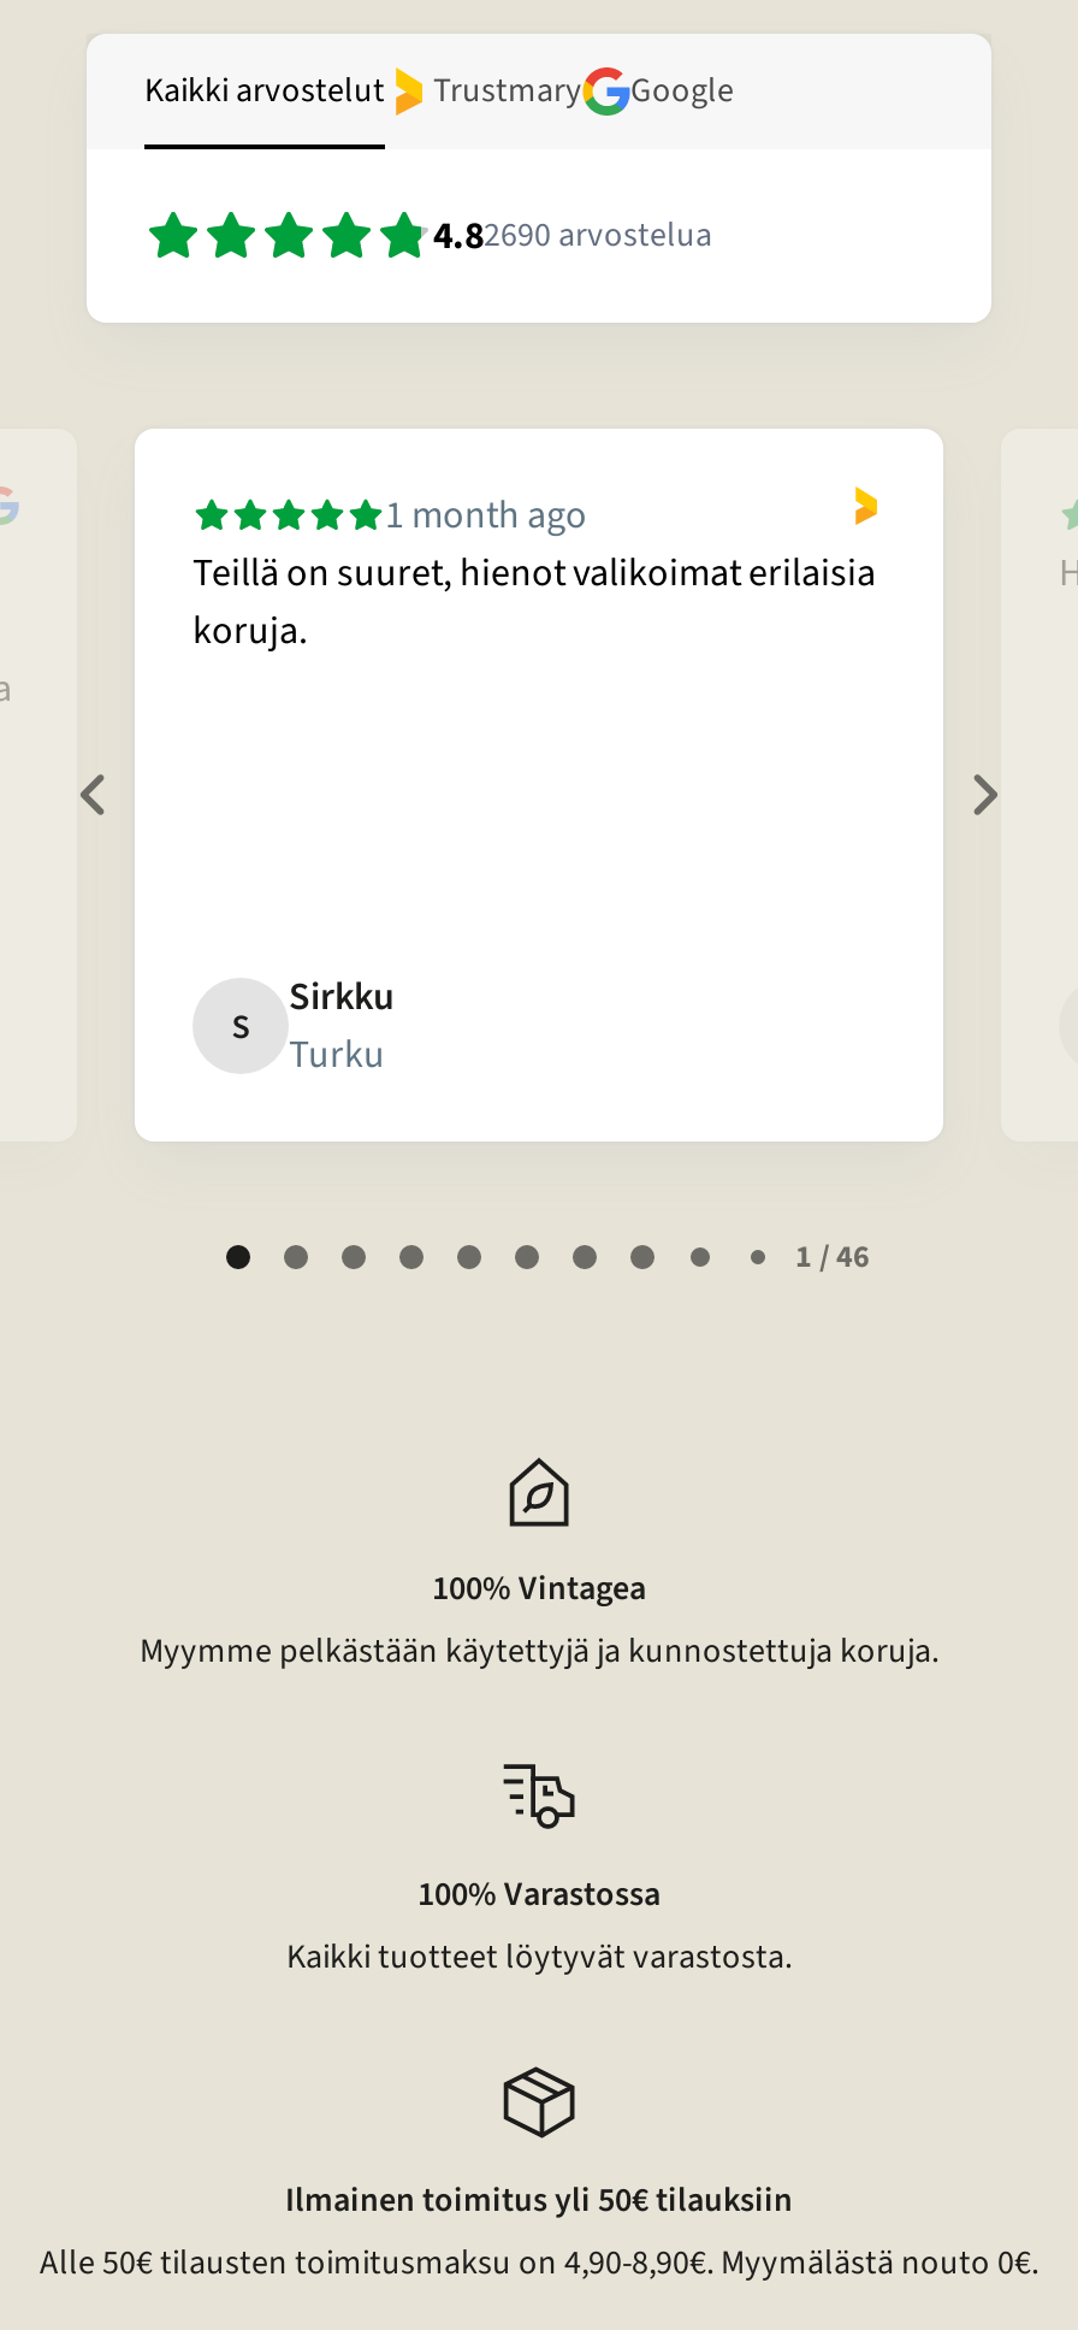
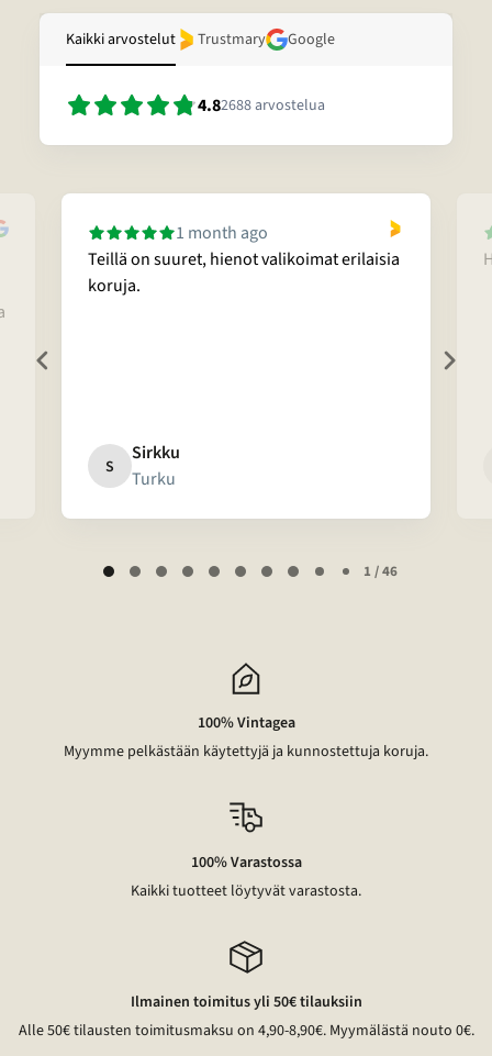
[433,210,712,263] 4.82690 arvostelua -> [198,93,325,118] 4.82688 arvostelua

